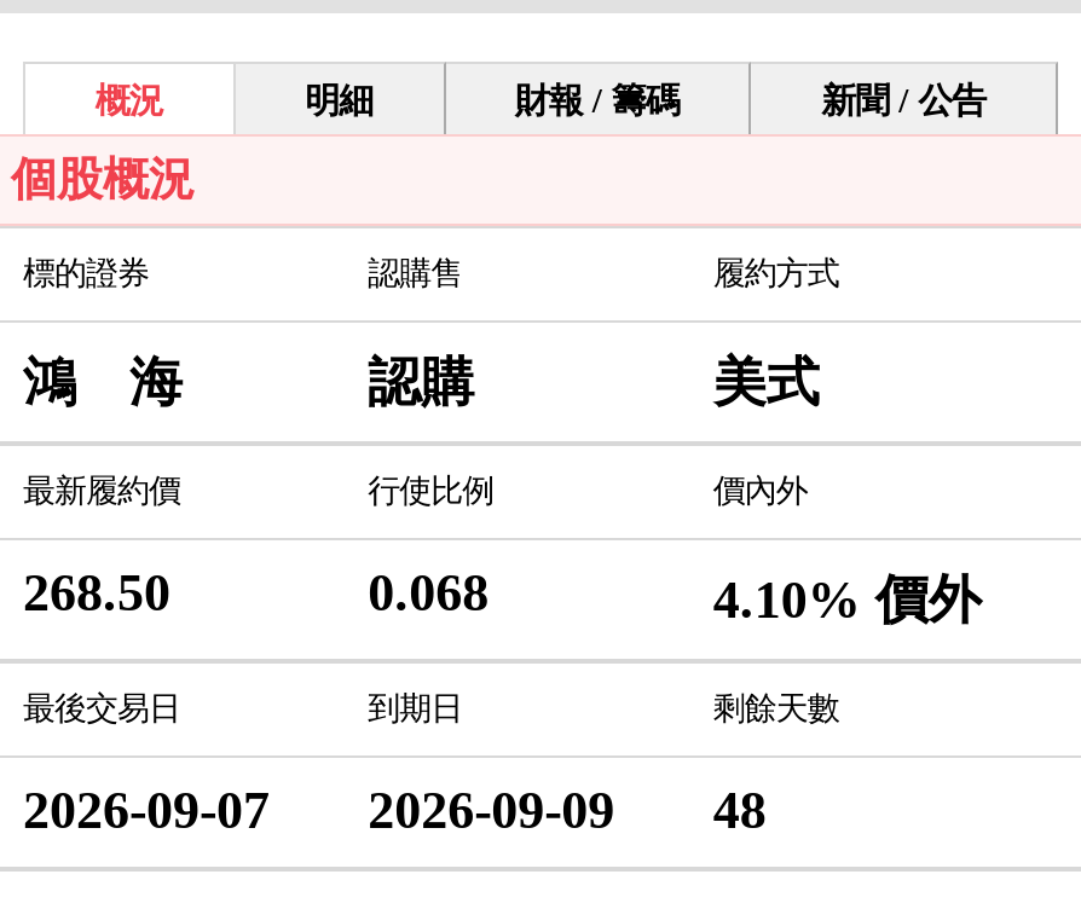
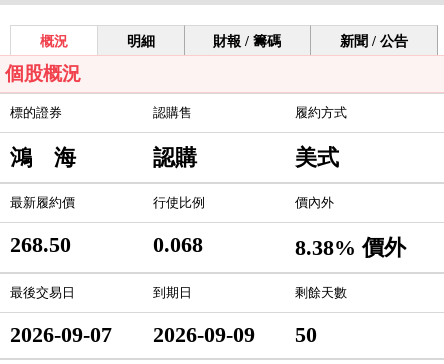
[713,572,981,630] 4.10% 價外 -> [295,236,406,260] 8.38% 價外
[23,782,766,840] 2026-09-07 2026-09-09 48 -> [10,323,317,347] 2026-09-07 2026-09-09 50

